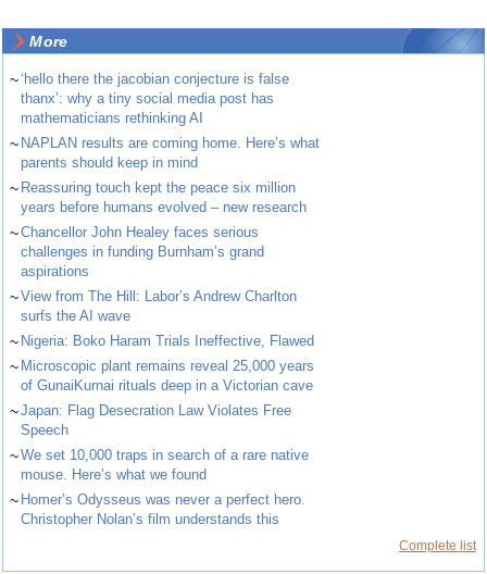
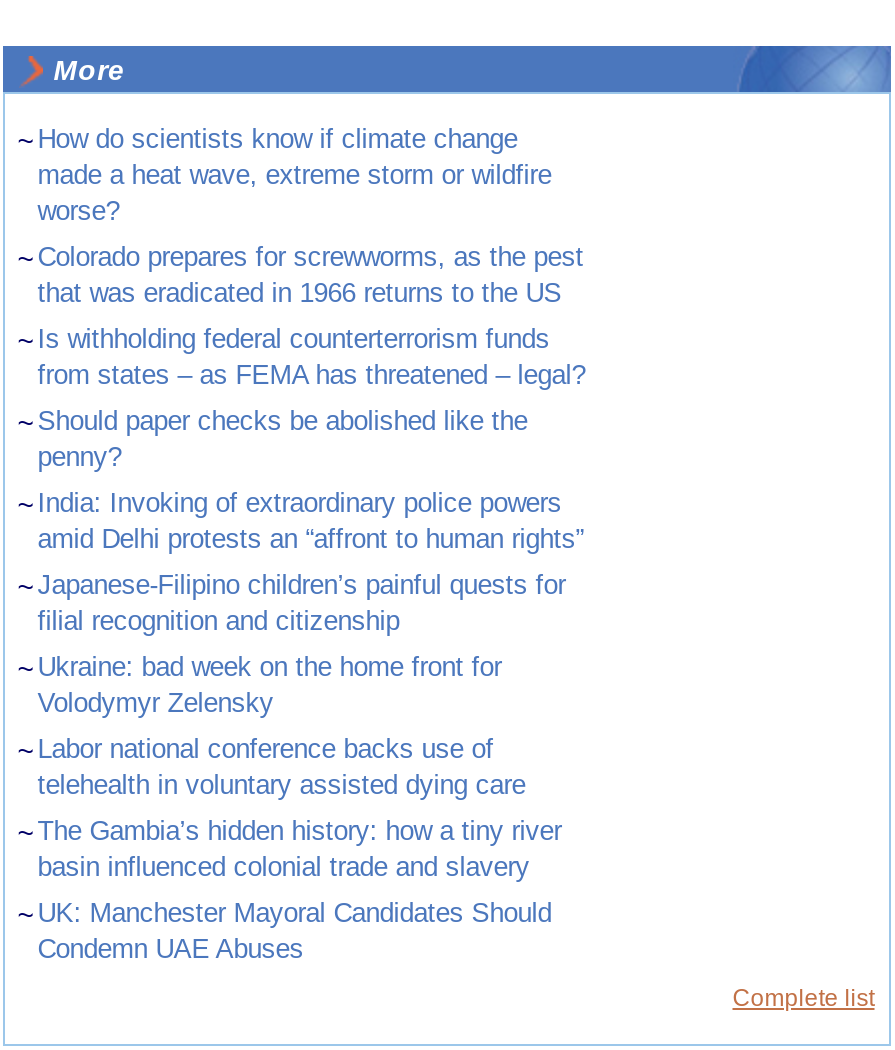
[10,70,320,527] ~ ‘hello there the jacobian conjecture is false | thanx’: why a tiny social media post has | mathematicians rethinking AI | ~ NAPLAN results are coming home. Here’s what | parents should keep in mind | ~ Reassuring touch kept the peace six million | years before humans evolved – new research | ~ Chancellor John Healey faces serious | challenges in funding Burnham’s grand | aspirations | ~ View from The Hill: Labor’s Andrew Charlton | surfs the AI wave | ~ Nigeria: Boko Haram Trials Ineffective, Flawed | ~ Microscopic plant remains reveal 25,000 years | of GunaiKurnai rituals deep in a Victorian cave | ~ Japan: Flag Desecration Law Violates Free | Speech | ~ We set 10,000 traps in search of a rare native | mouse. Here’s what we found | ~ Homer’s Odysseus was never a perfect hero. | Christopher Nolan’s film understands this -> [17,125,585,965] ~ How do scientists know if climate change | made a heat wave, extreme storm or wildfire | worse? | ~ Colorado prepares for screwworms, as the pest | that was eradicated in 1966 returns to the US | ~ Is withholding federal counterterrorism funds | from states – as FEMA has threatened – legal? | ~ Should paper checks be abolished like the | penny? | ~ India: Invoking of extraordinary police powers | amid Delhi protests an “affront to human rights” | ~ Japanese-Filipino children’s painful quests for | filial recognition and citizenship | ~ Ukraine: bad week on the home front for | Volodymyr Zelensky | ~ Labor national conference backs use of | telehealth in voluntary assisted dying care | ~ The Gambia’s hidden history: how a tiny river | basin influenced colonial trade and slavery | ~ UK: Manchester Mayoral Candidates Should | Condemn UAE Abuses

